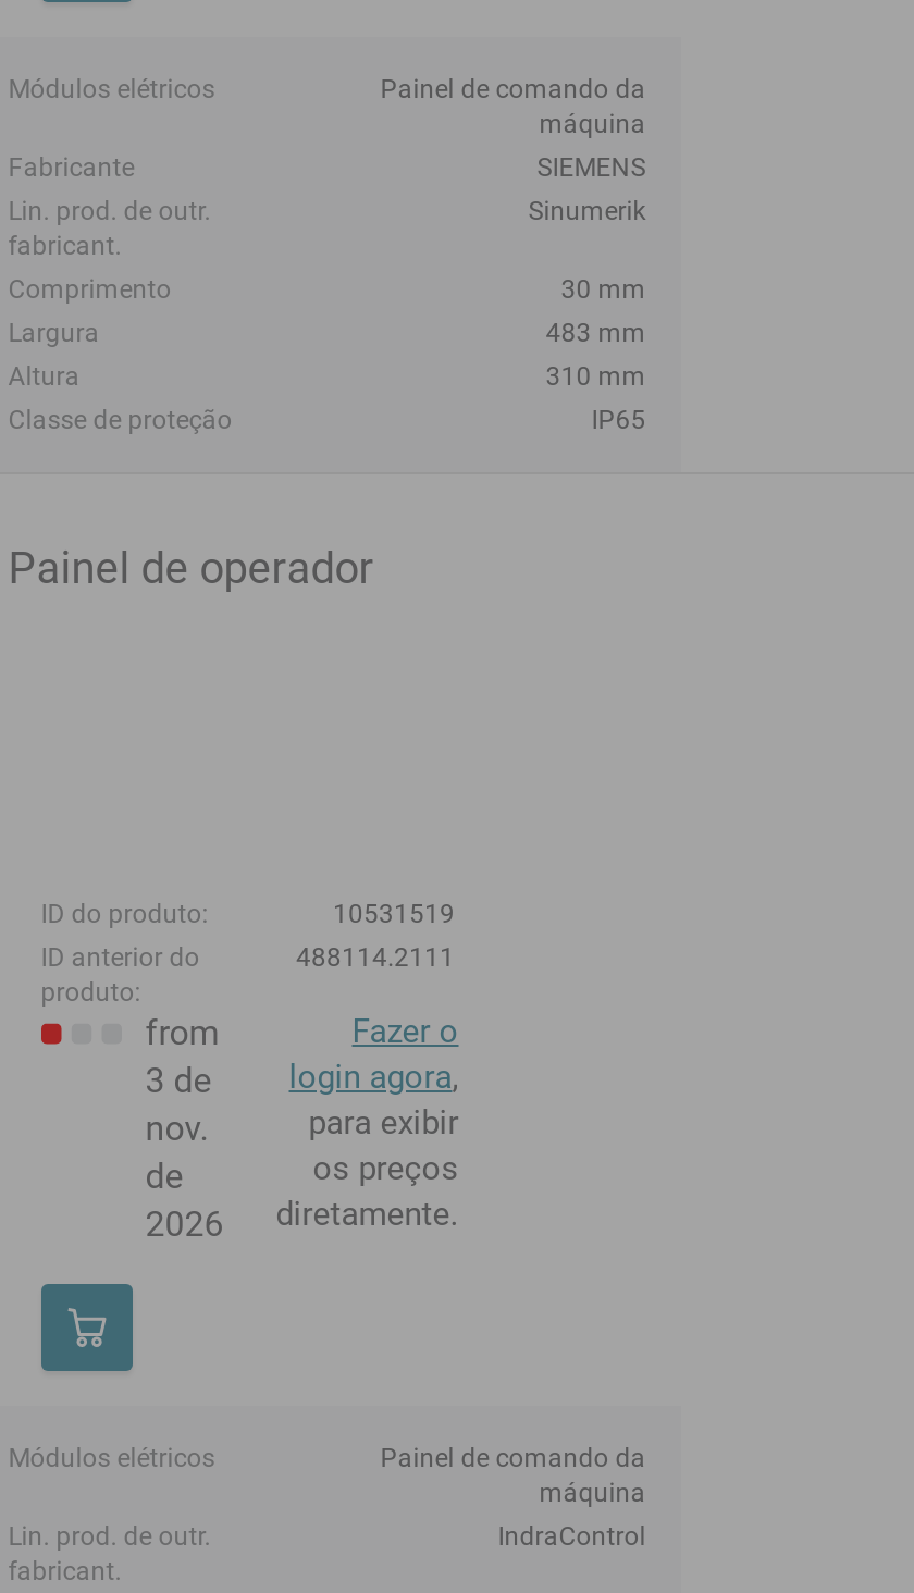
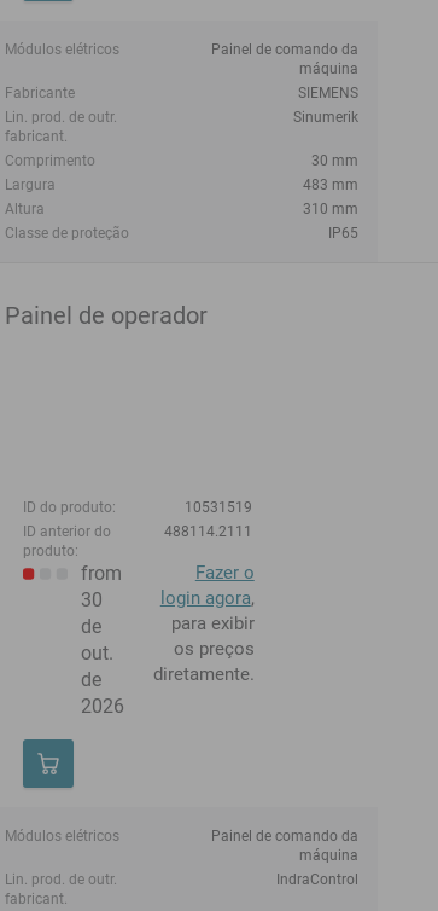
[145,1060,211,1149] 3 de | nov. -> [81,588,113,664] 30 | de | out.

